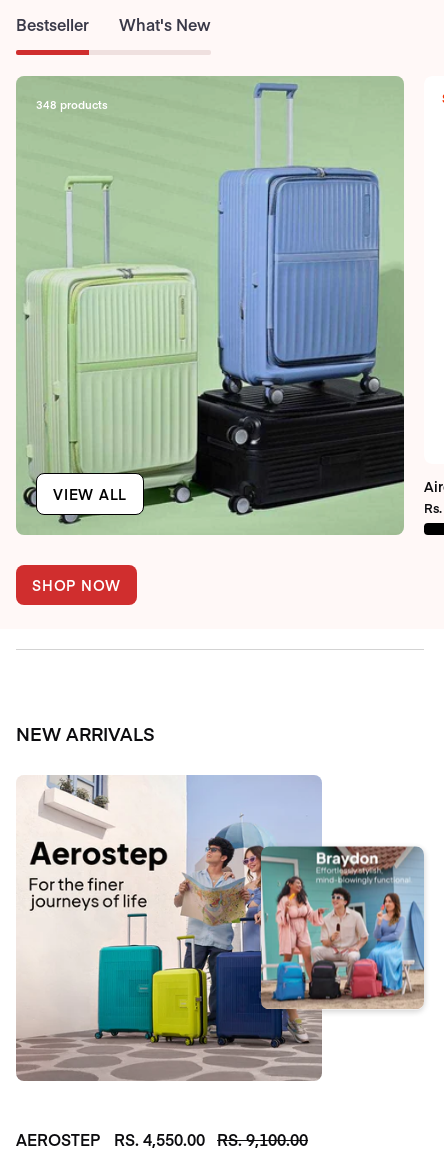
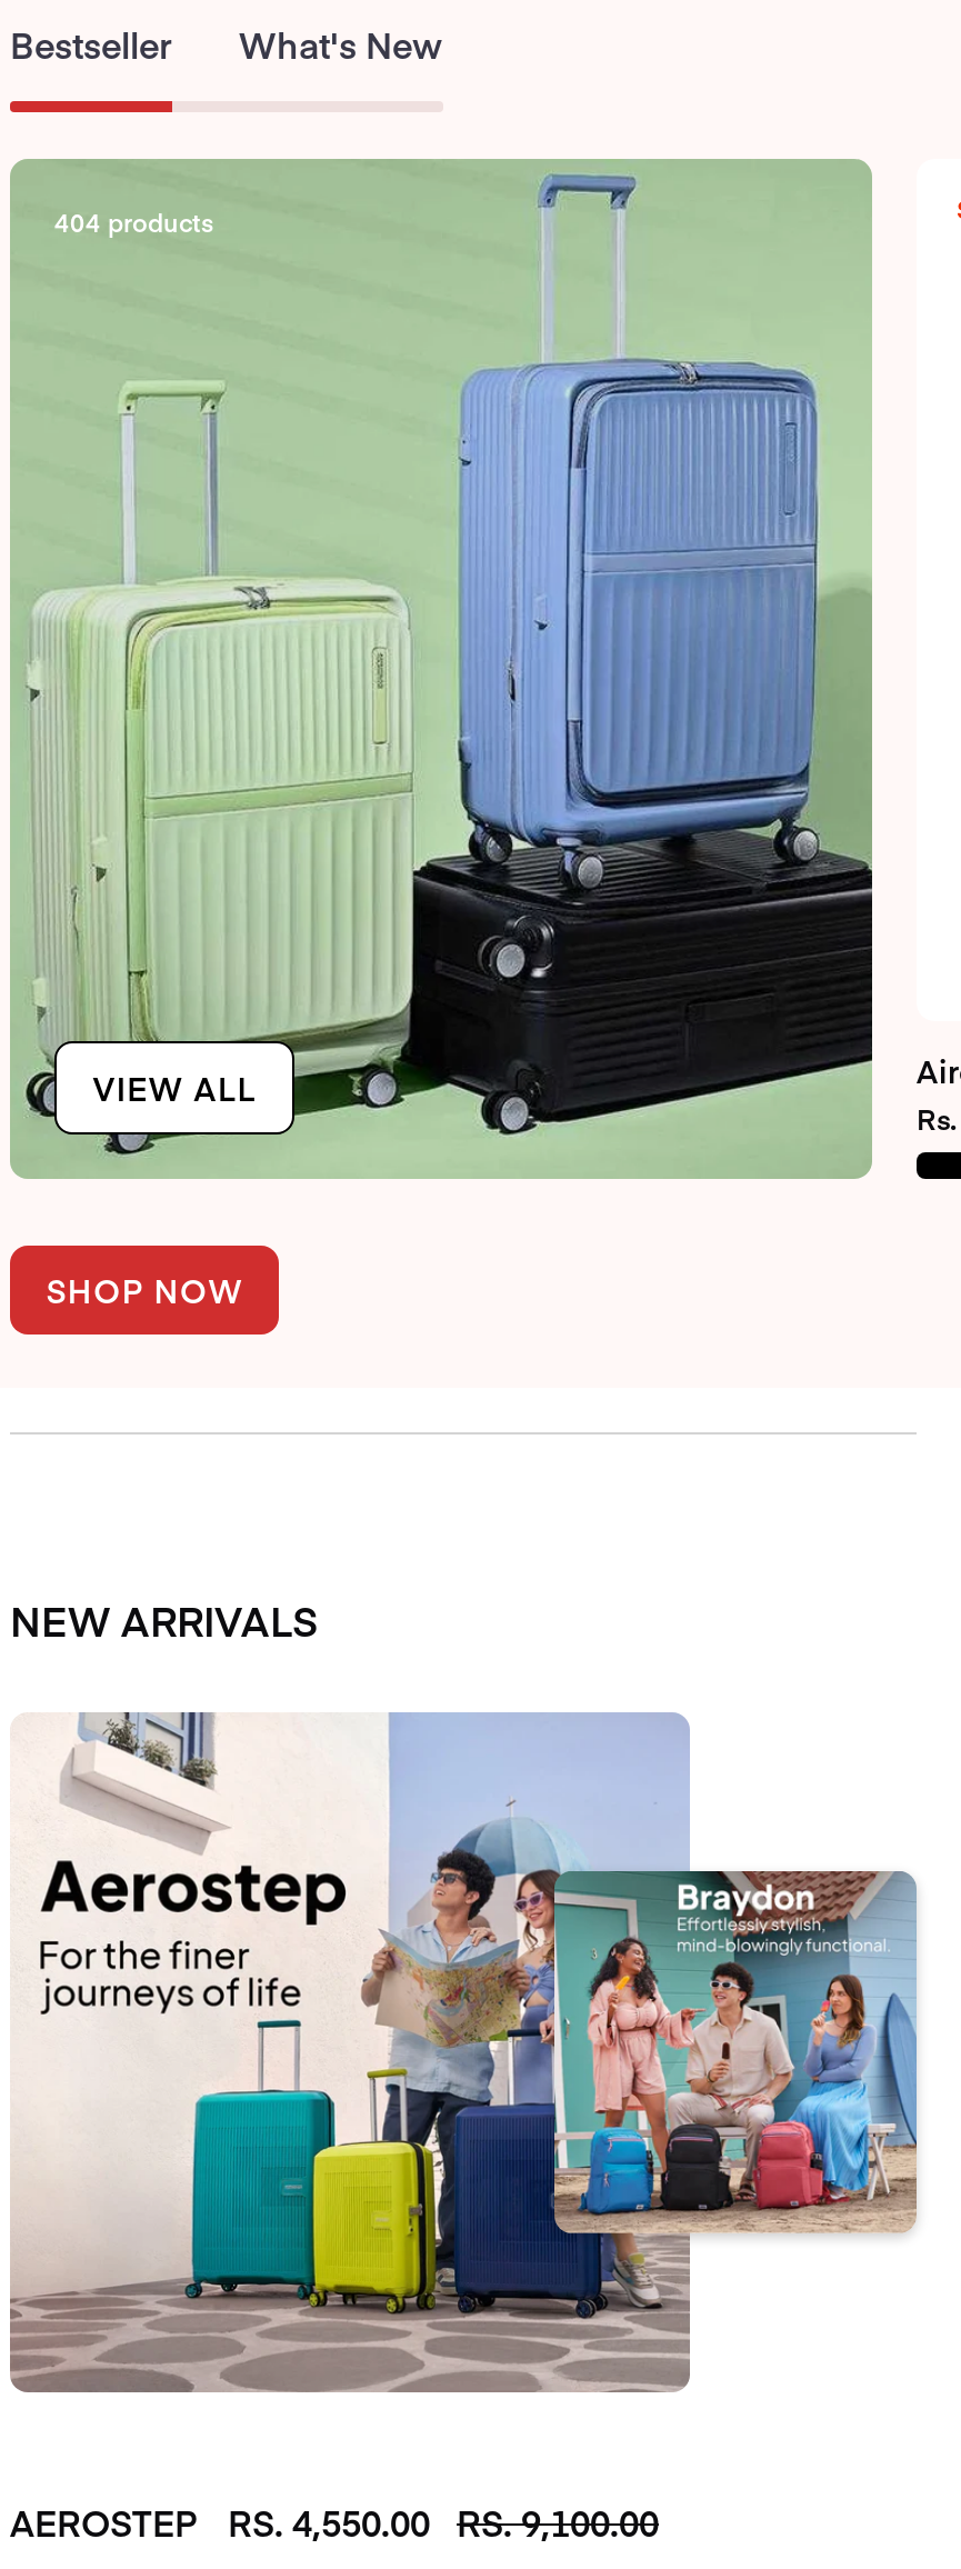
[36,97,108,112] 348 products -> [54,205,214,238] 404 products

